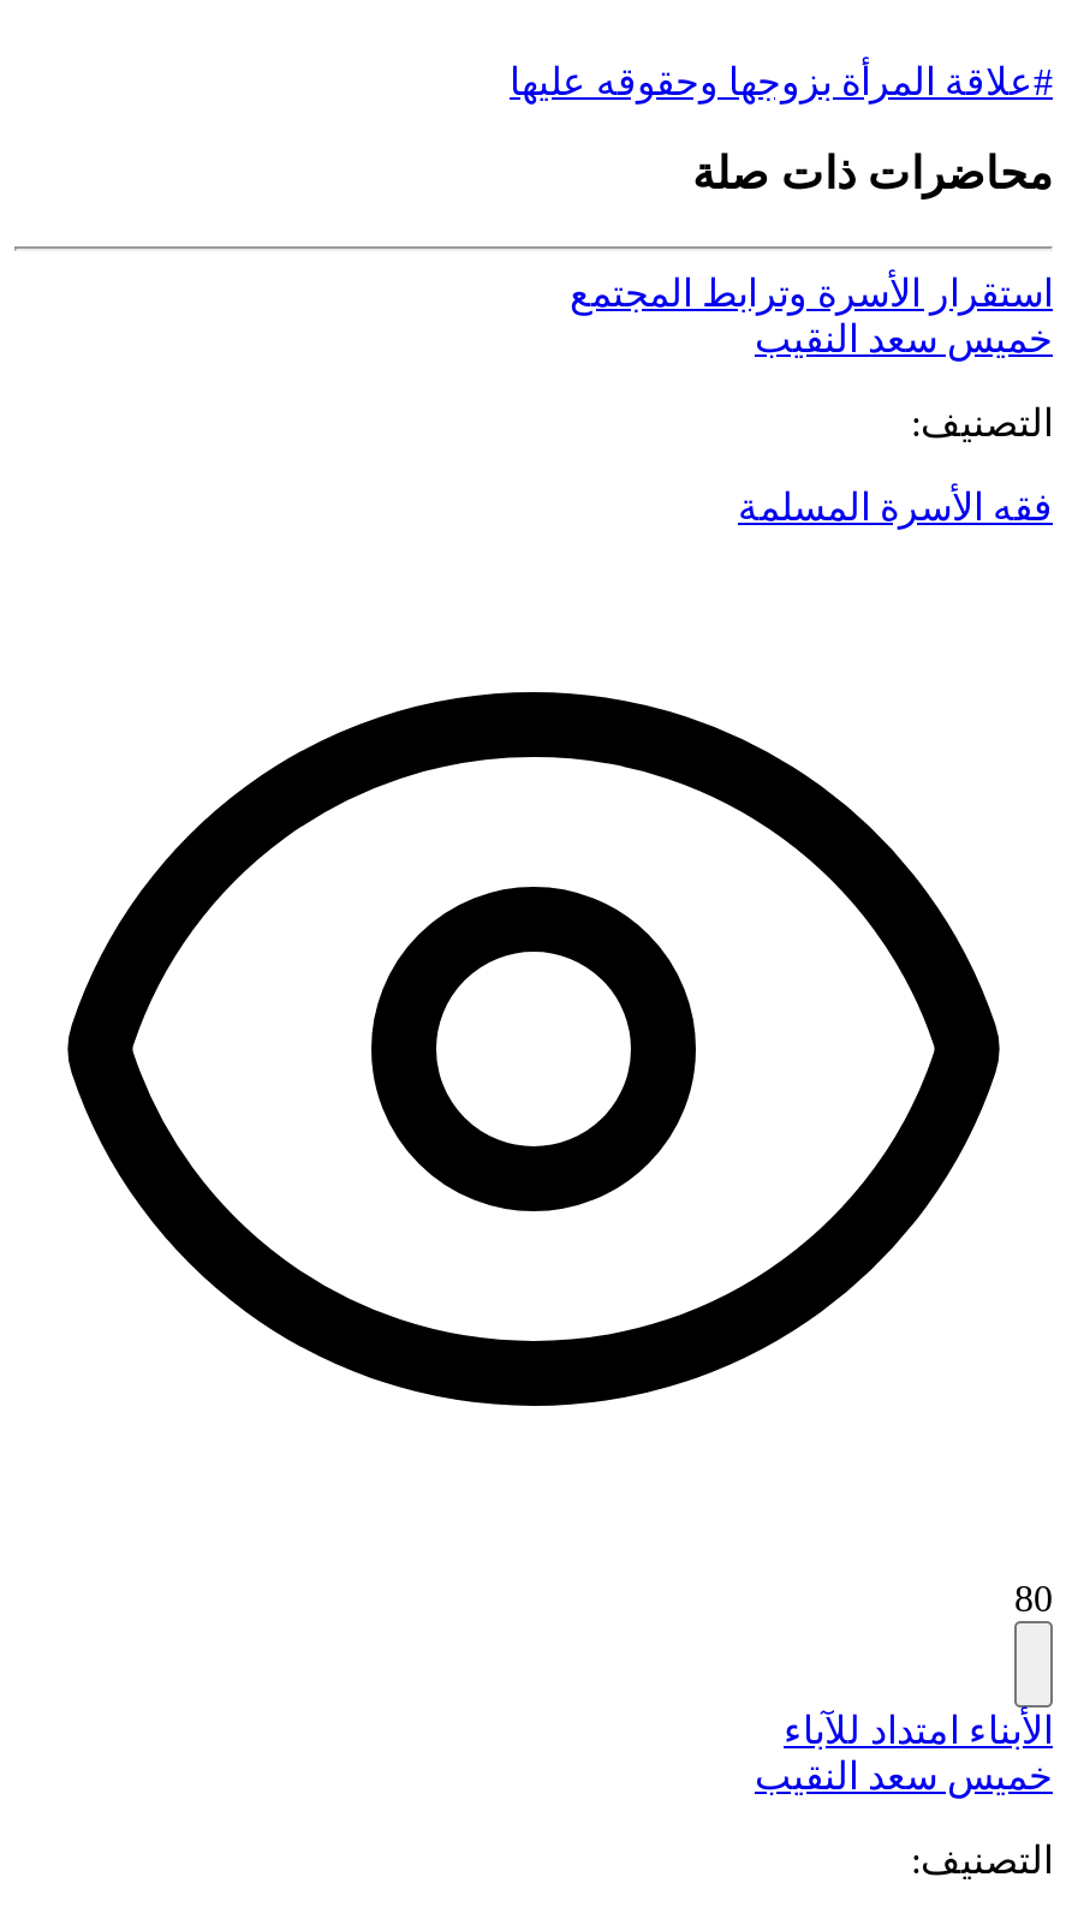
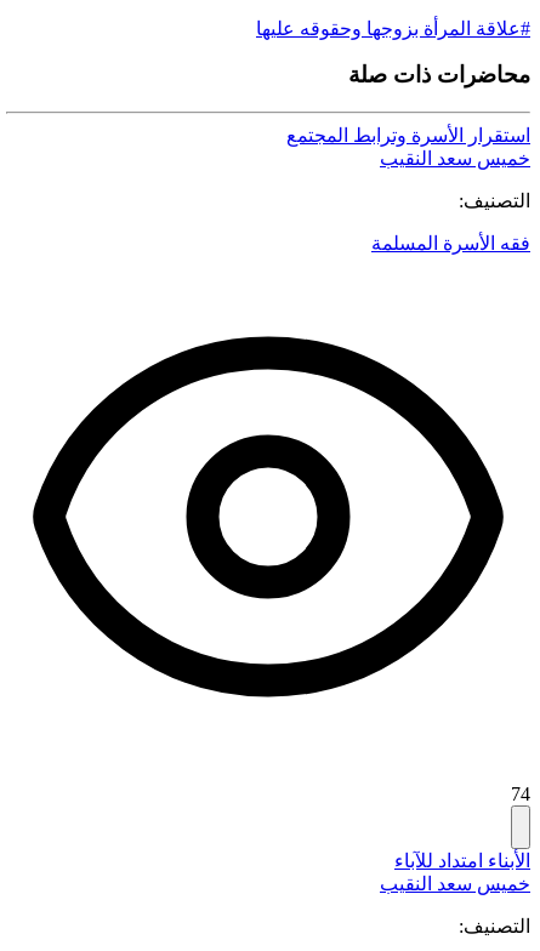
[1014,1578,1053,1619] 80 -> [511,784,530,804] 74

